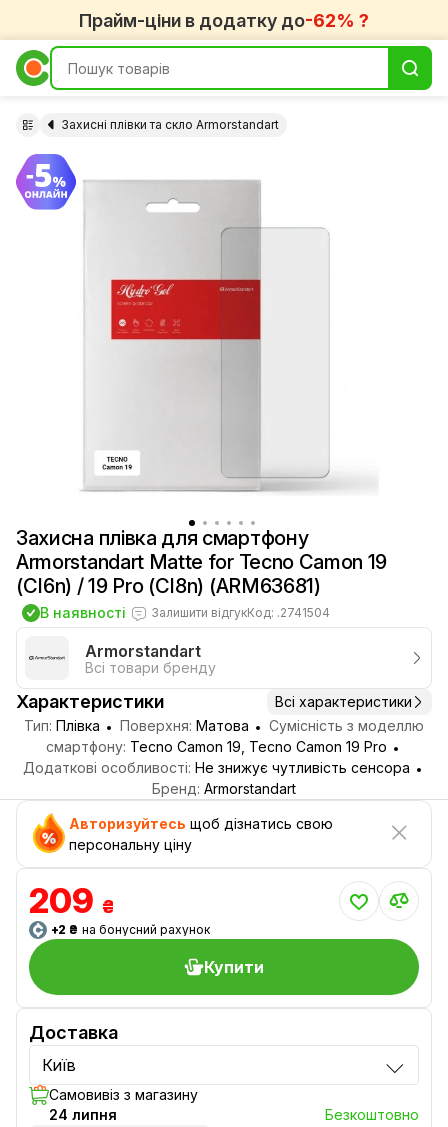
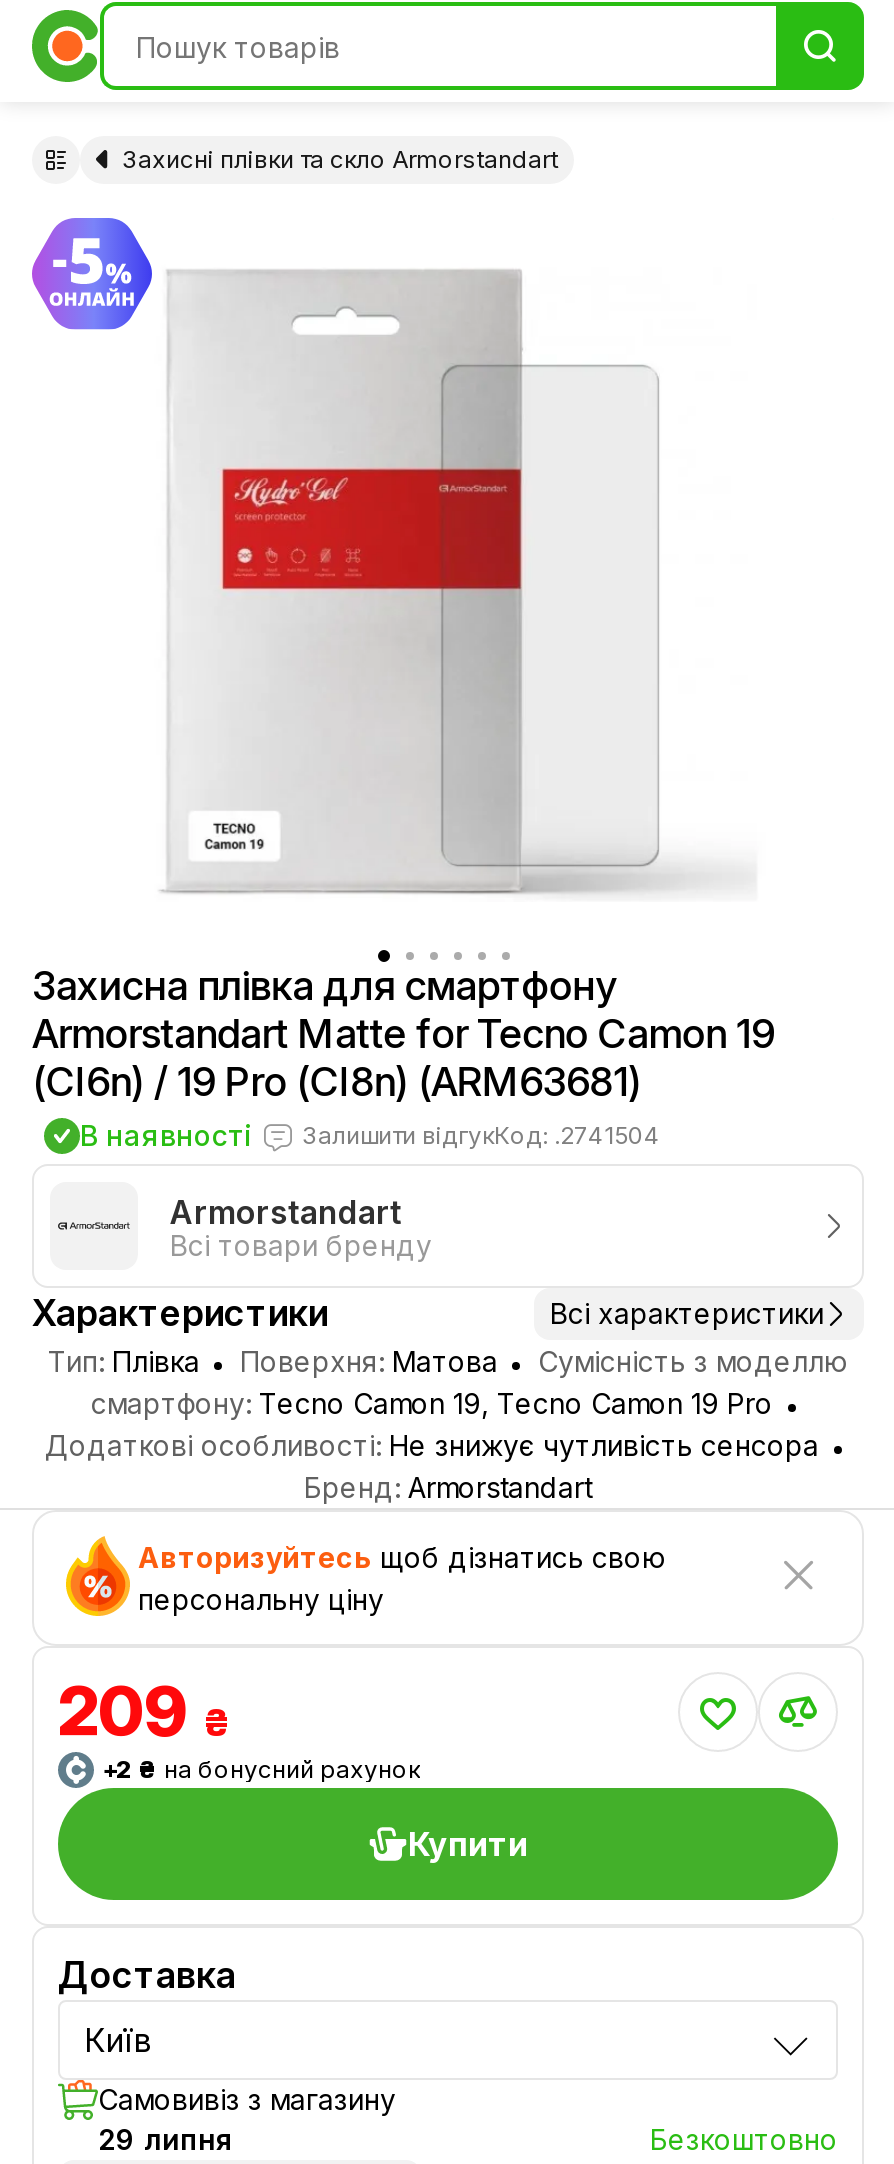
[79,9,369,30] Прайм-ціни в додатку до-62% ? -> none
[49,1106,117,1123] 24 липня -> [98,2123,234,2157] 29 липня

